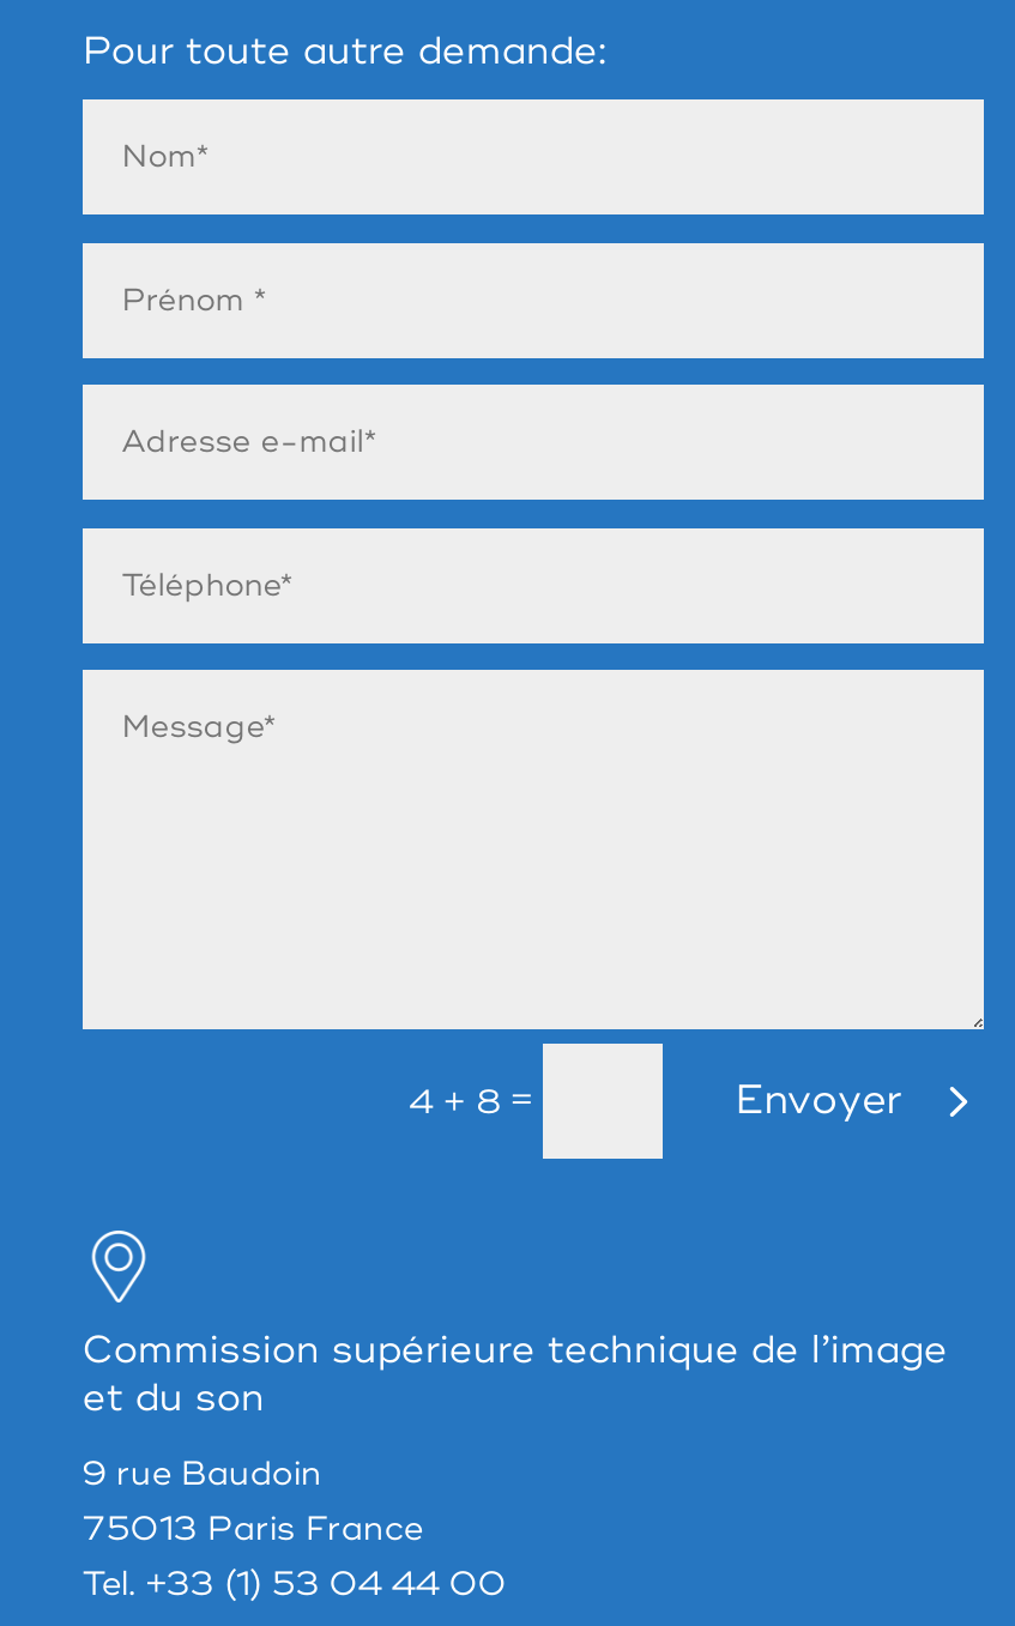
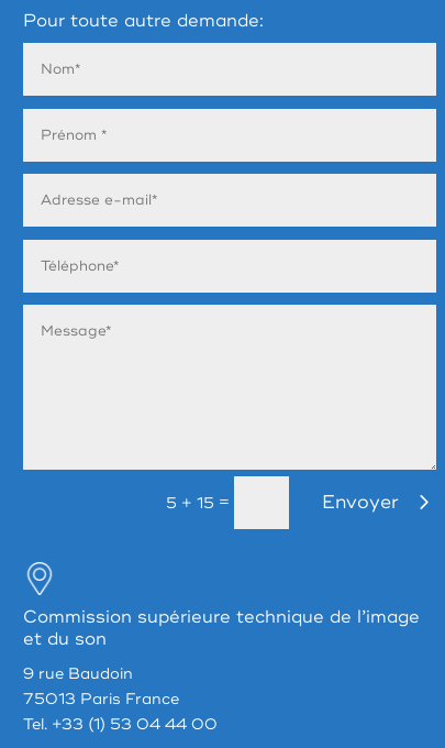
[409,1080,544,1123] 4 + 8 = -> [166,493,234,513] 5 + 15 =

